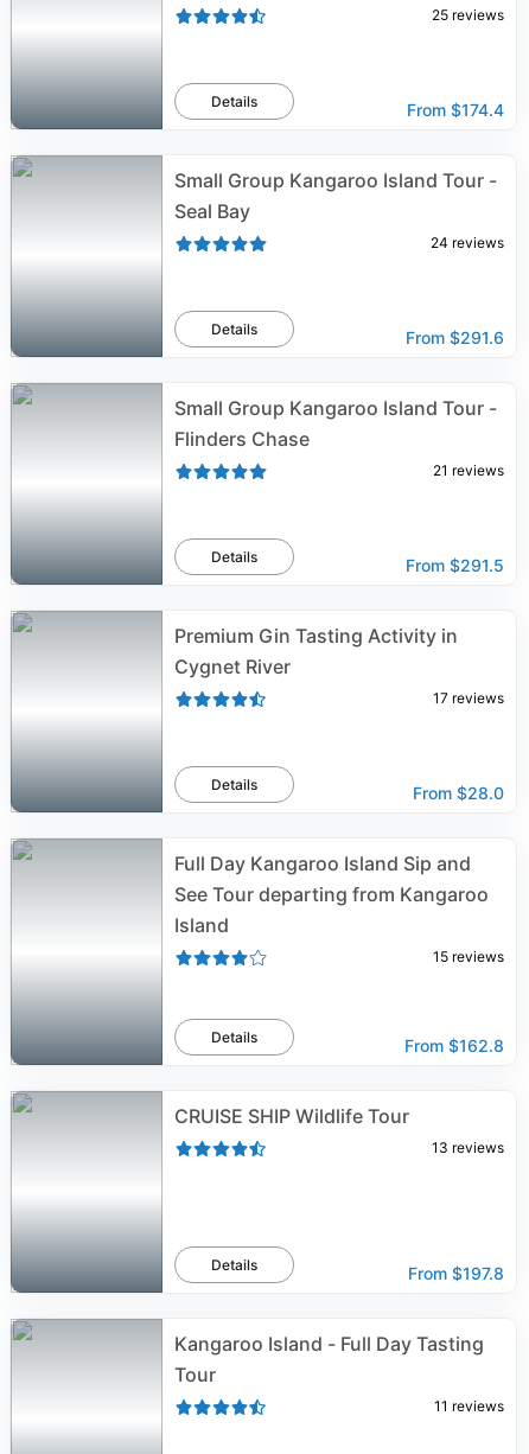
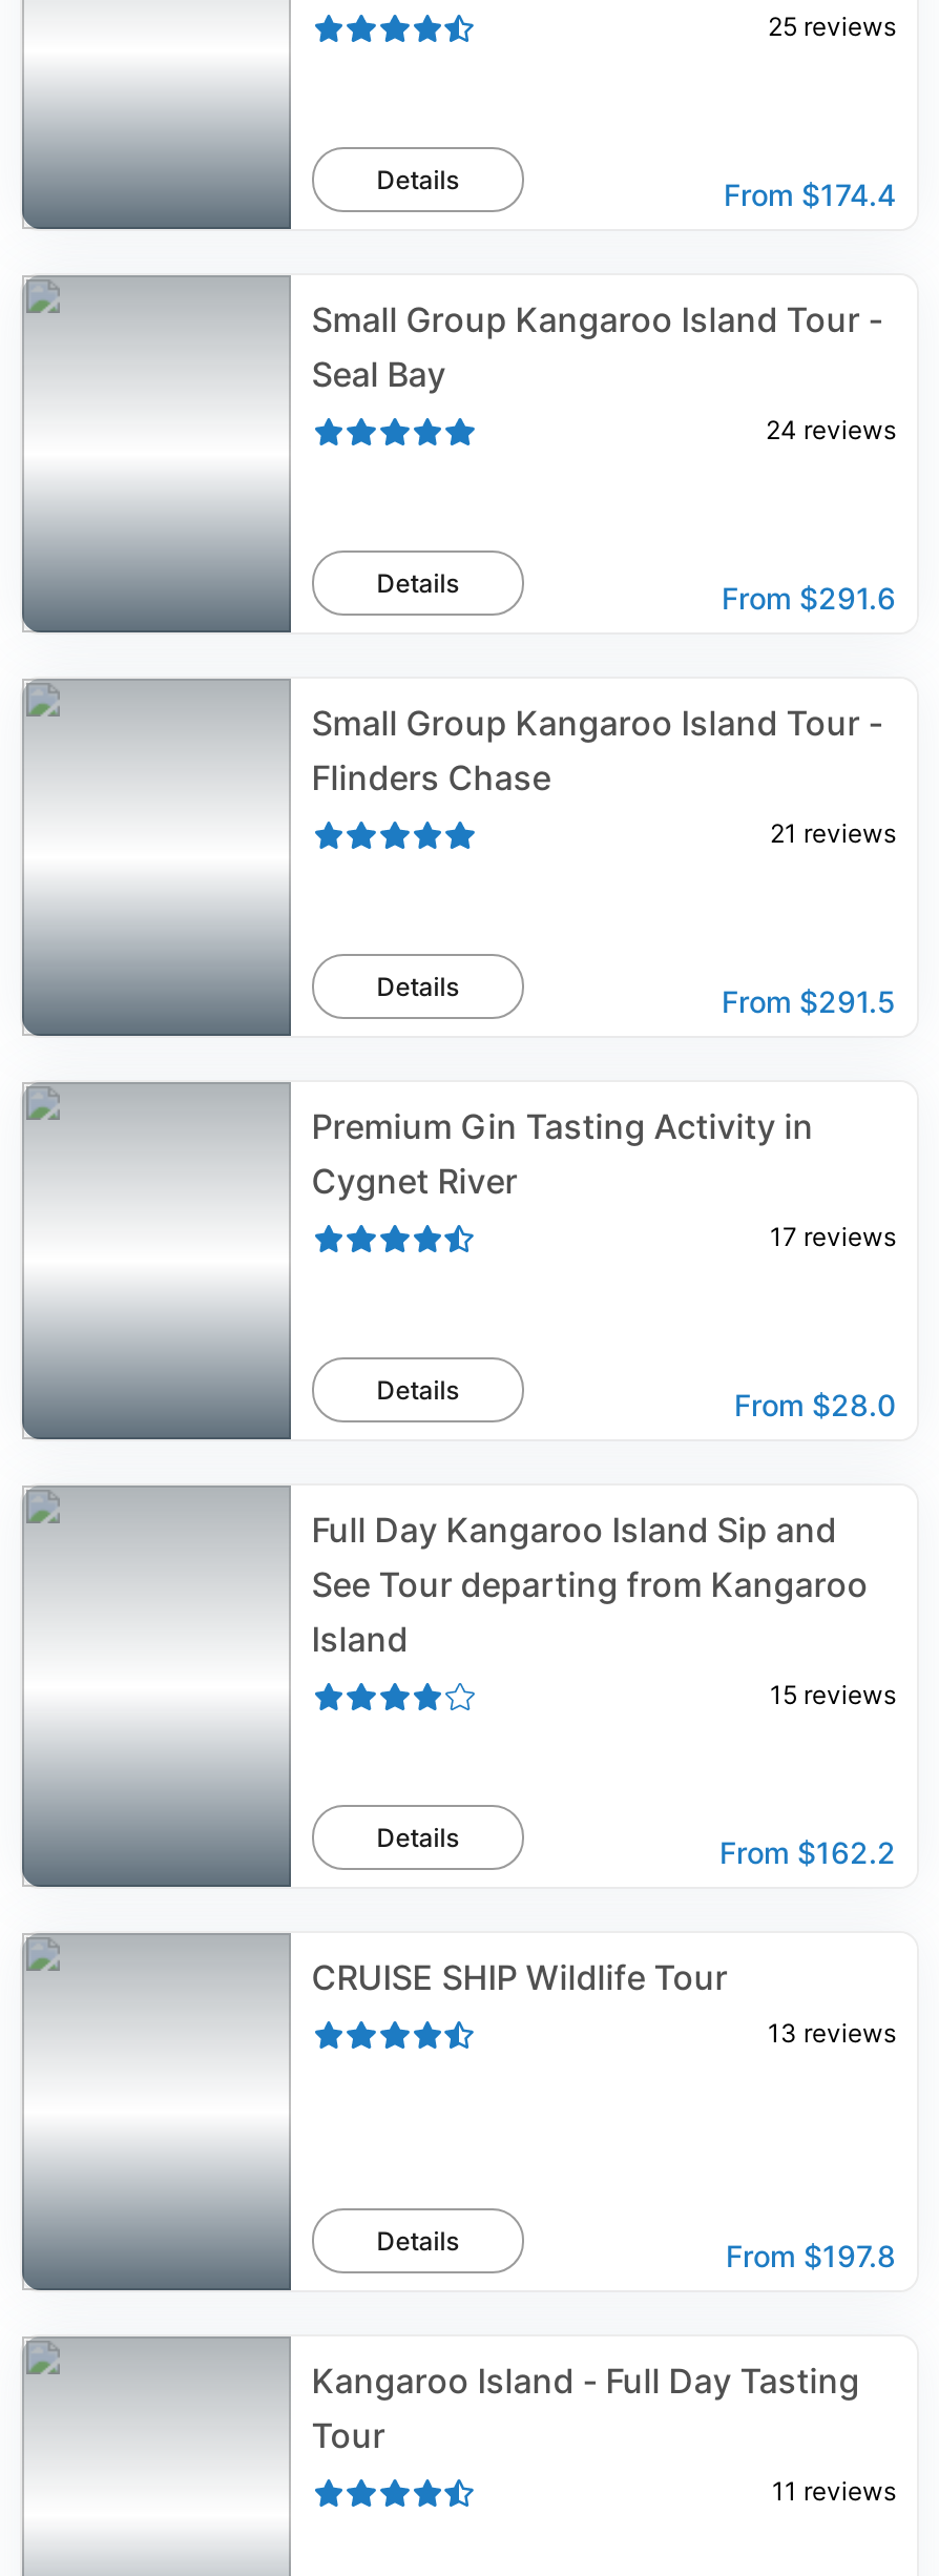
[404,1035,504,1056] From $162.8 -> [719,1834,896,1870] From $162.2

